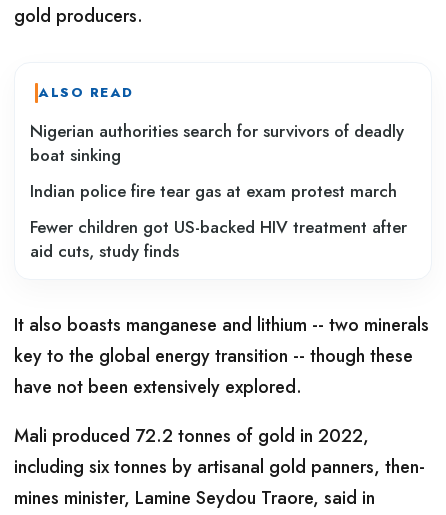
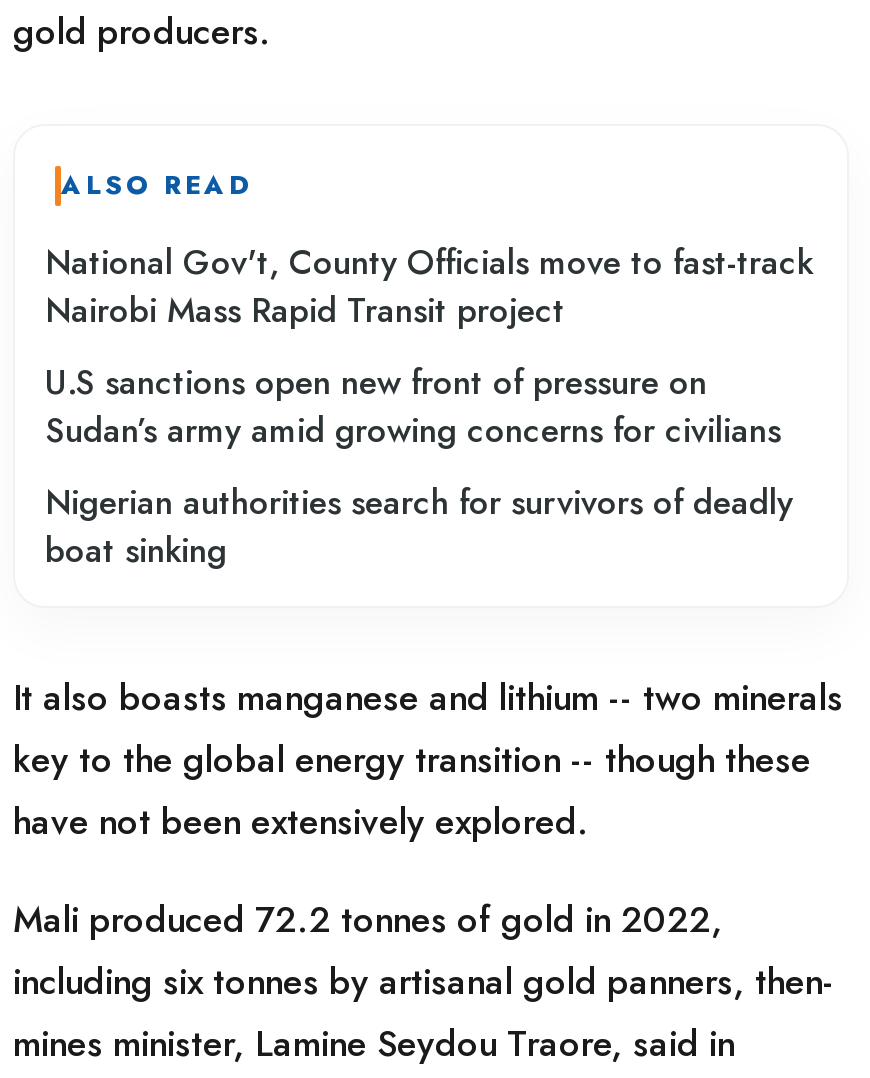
none -> [45,239,813,455] National Gov't, County Officials move to fast-track | Nairobi Mass Rapid Transit project | U.S sanctions open new front of pressure on | Sudan’s army amid growing concerns for civilians
moved [30,119,404,167] -> [45,479,793,575]: Nigerian authorities search for survivors of deadly | boat sinking
[30,179,407,263] Indian police fire tear gas at exam protest march | Fewer children got US-backed HIV treatment after | aid cuts, study finds -> none

